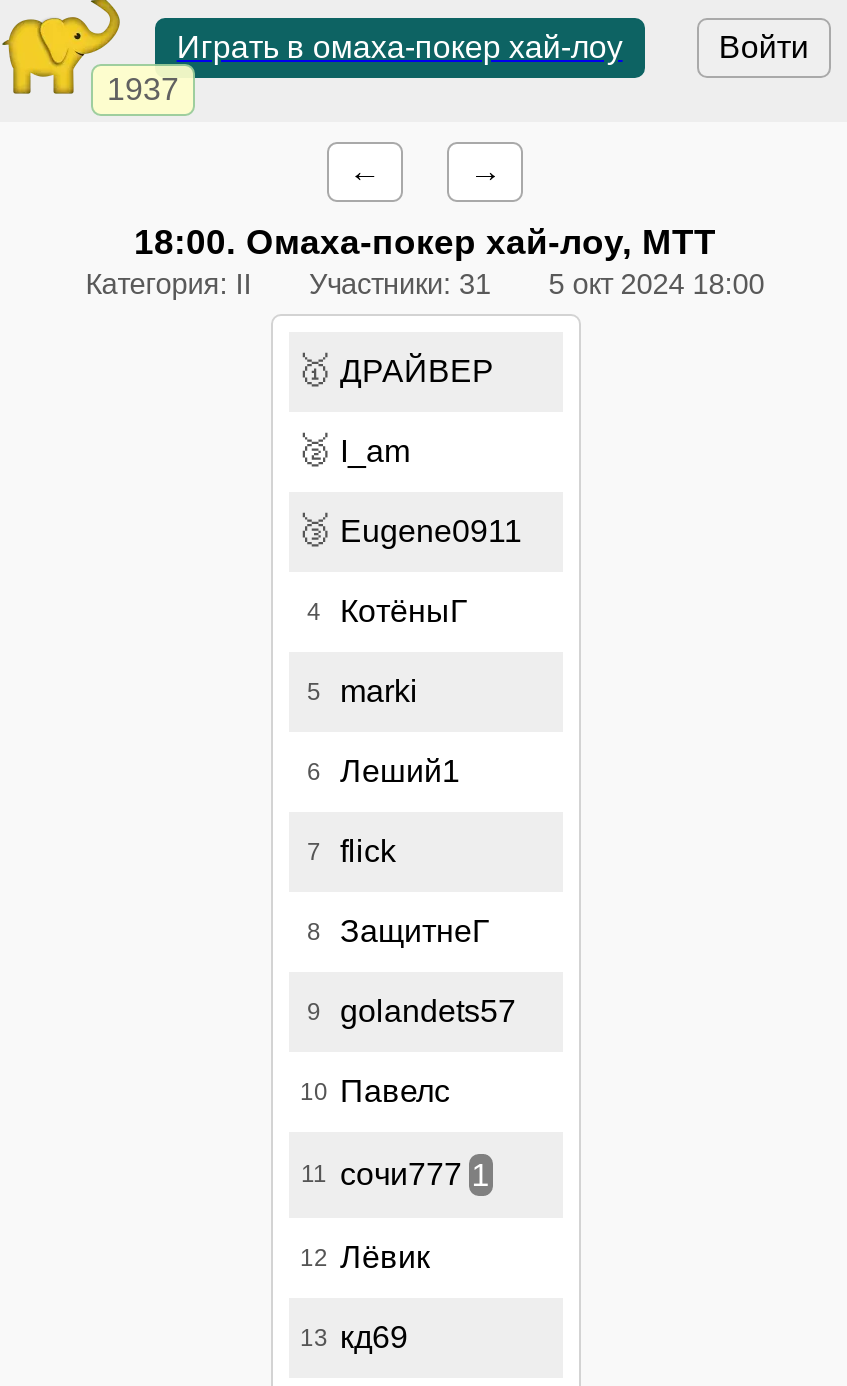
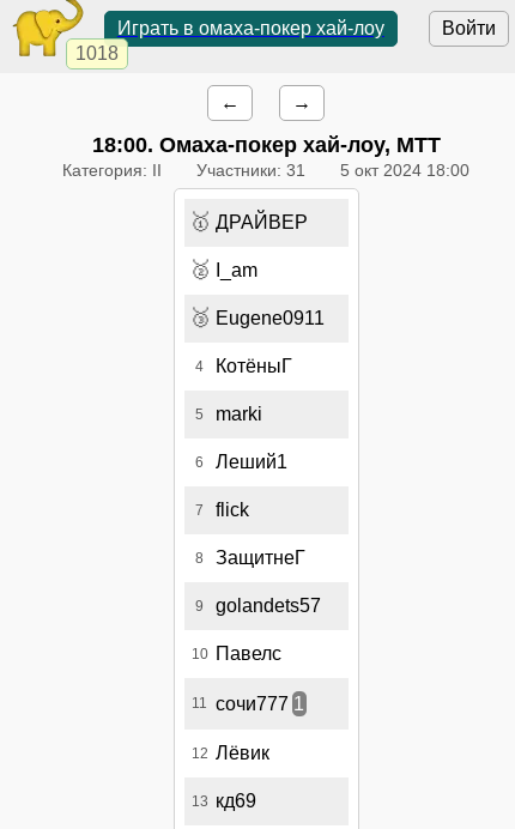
[107,72,179,106] 1937 -> [75,43,119,63] 1018

